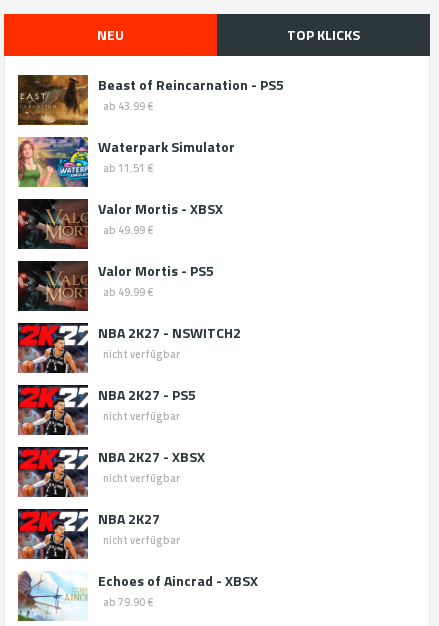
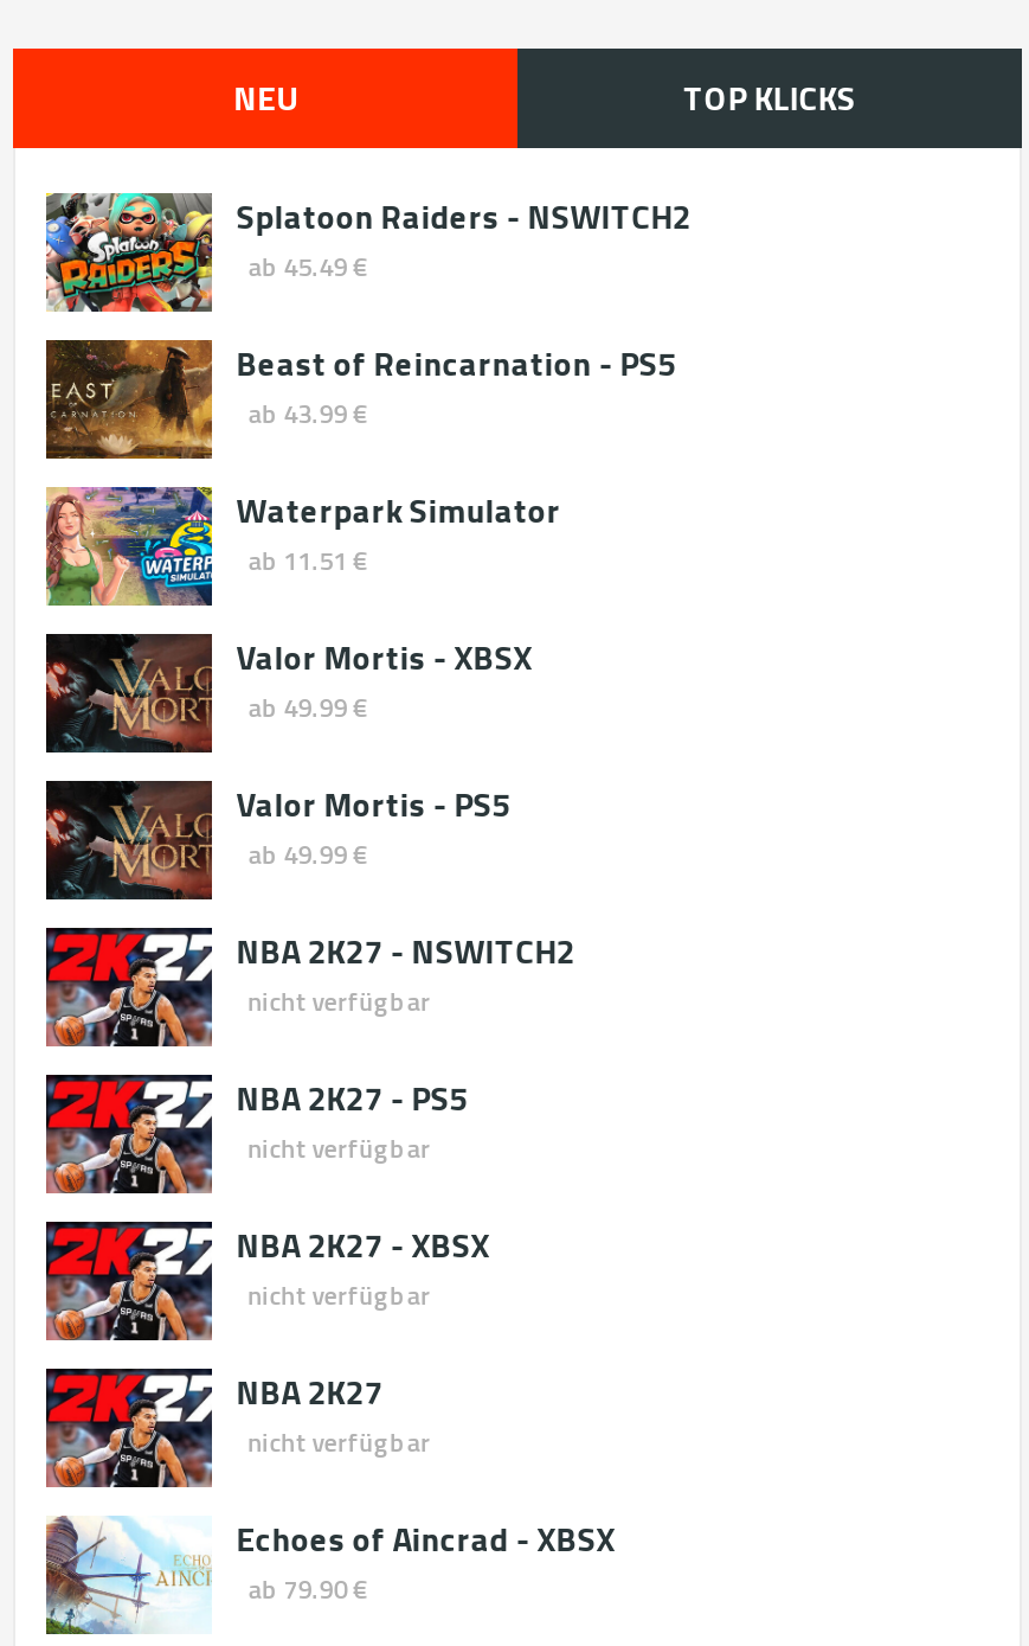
none -> [44,191,691,314] [image] | Splatoon Raiders - NSWITCH2 | ab 45.49 €

